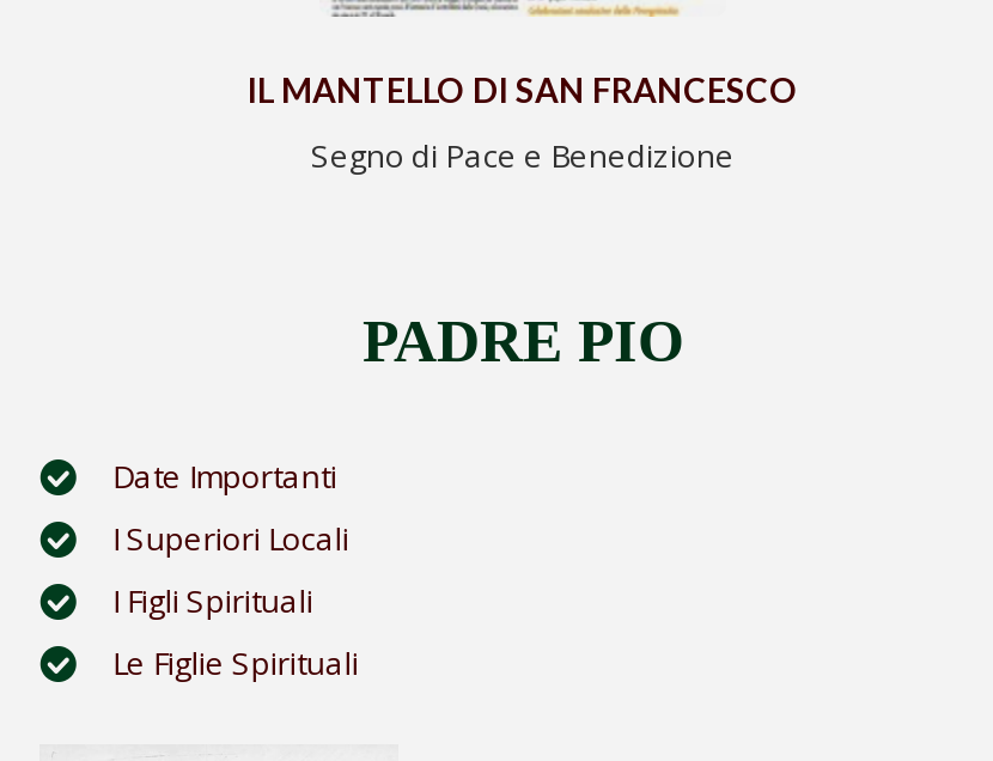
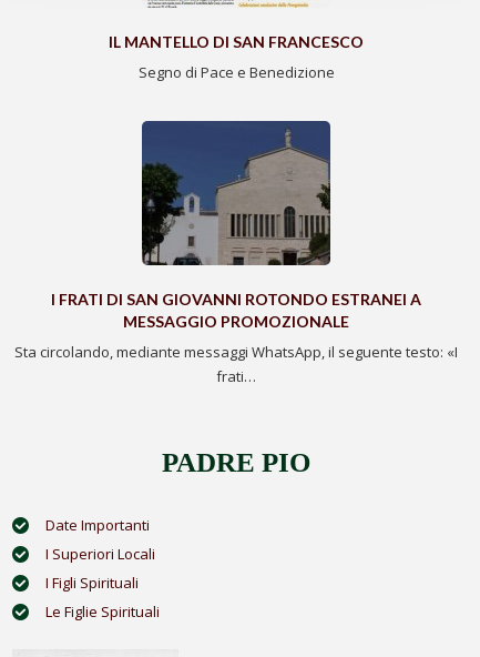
none -> [14,120,458,386] [image] | I FRATI DI SAN GIOVANNI ROTONDO ESTRANEI A | MESSAGGIO PROMOZIONALE | Sta circolando, mediante messaggi WhatsApp, il seguente testo: «I | frati…

